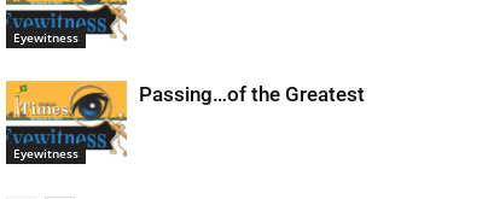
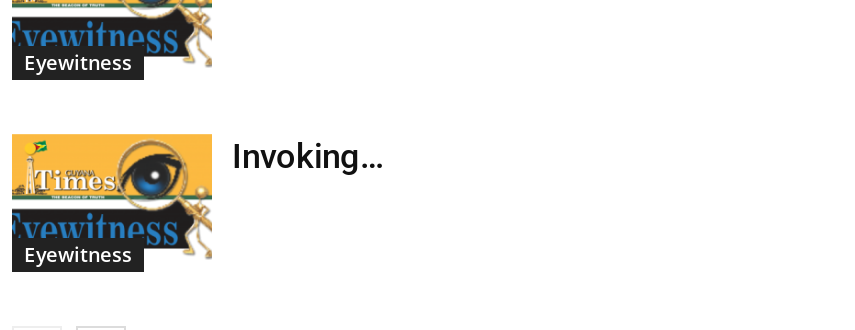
[139,82,365,106] Passing…of the Greatest -> [232,136,384,176] Invoking…

